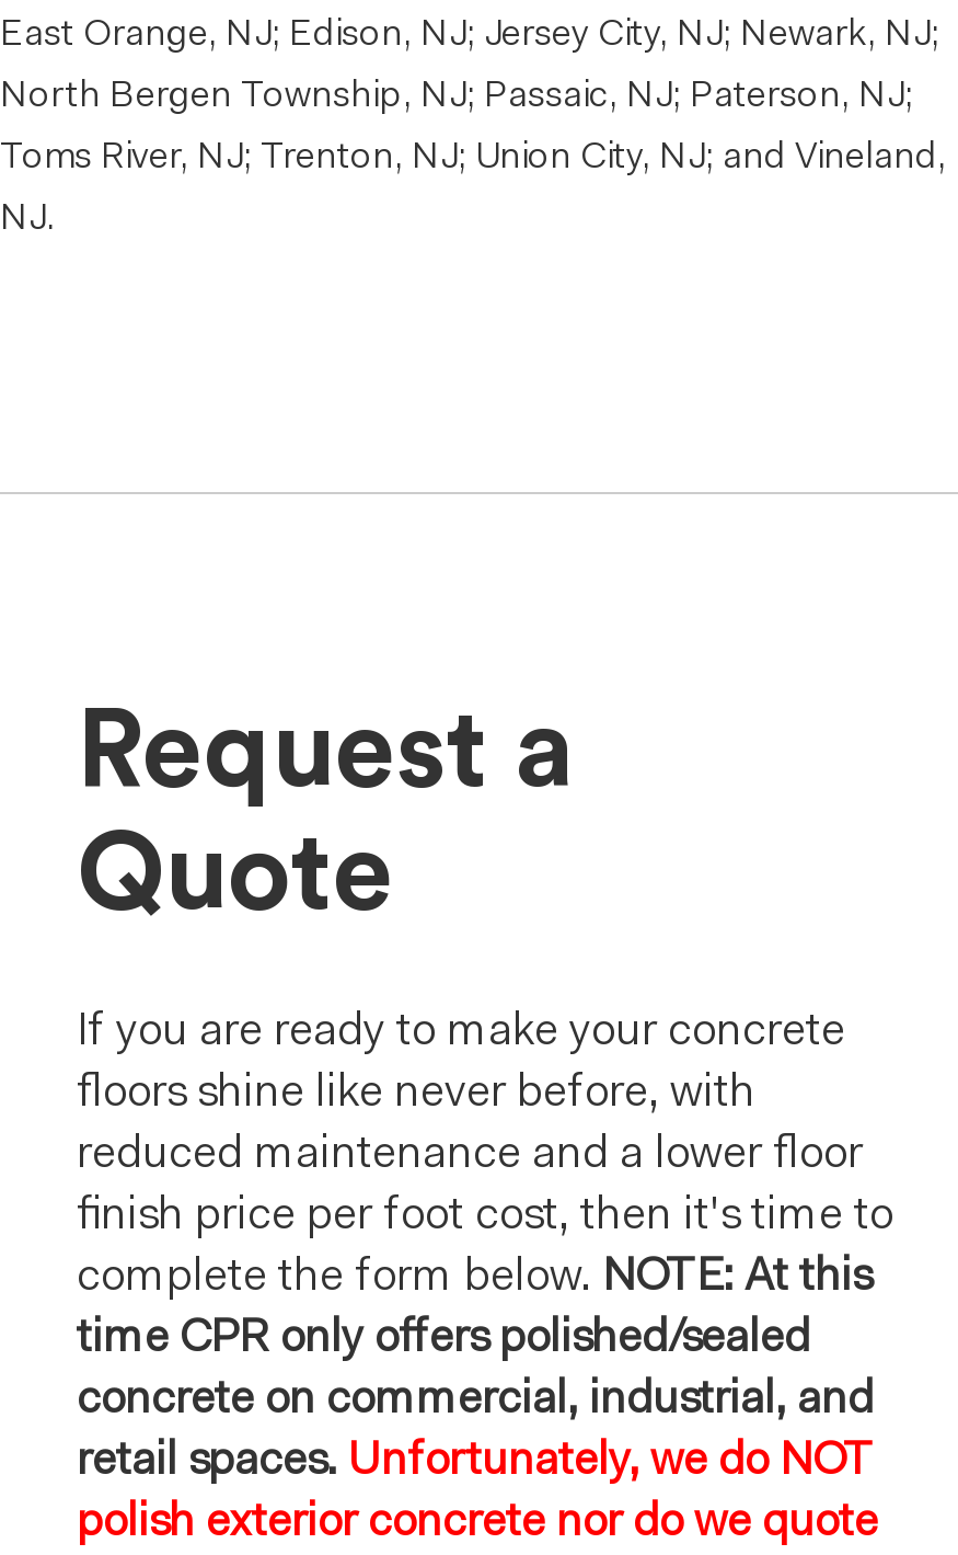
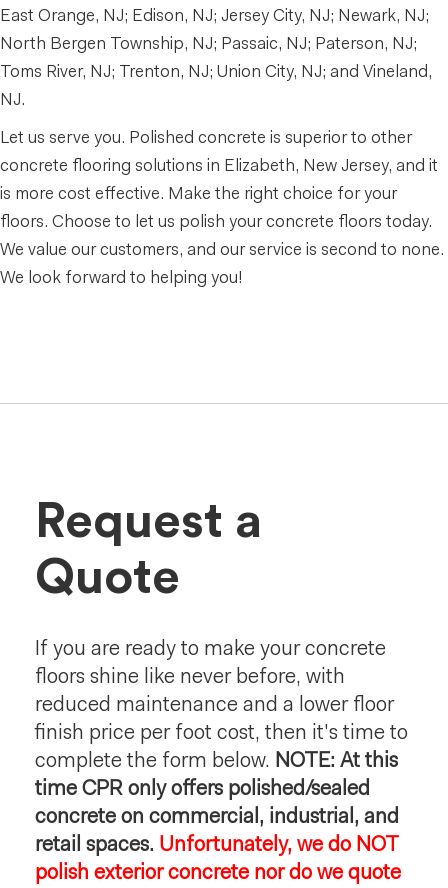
none -> [0,130,444,287] Let us serve you. Polished concrete is superior to other | concrete flooring solutions in Elizabeth, New Jersey, and it | is more cost effective. Make the right choice for your | floors. Choose to let us polish your concrete floors today. | We value our customers, and our service is second to none. | We look forward to helping you!

